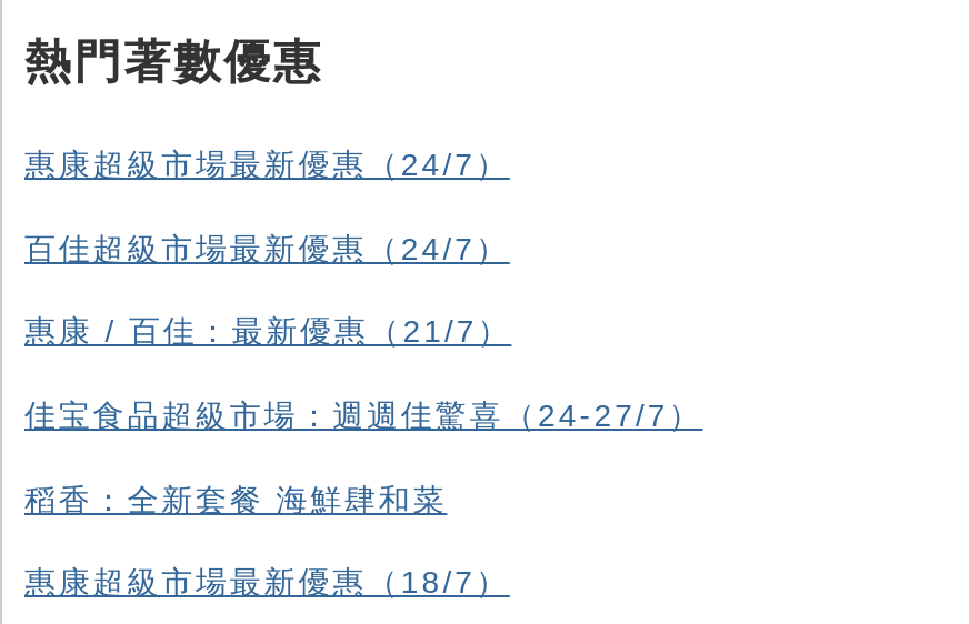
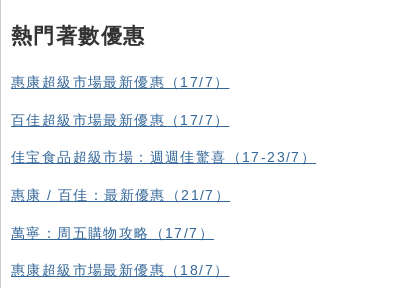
[24,147,510,266] 惠康超級市場最新優惠（24/7） | 百佳超級市場最新優惠（24/7） -> [11,74,316,165] 惠康超級市場最新優惠（17/7） | 百佳超級市場最新優惠（17/7） | 佳宝食品超級市場：週週佳驚喜（17-23/7）
moved [24,314,512,350] -> [11,187,230,203]: 惠康 / 百佳：最新優惠（21/7）
[24,397,703,516] 佳宝食品超級市場：週週佳驚喜（24-27/7） | 稻香：全新套餐 海鮮肆和菜 -> [11,224,214,240] 萬寧：周五購物攻略（17/7）

